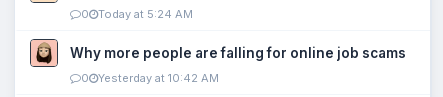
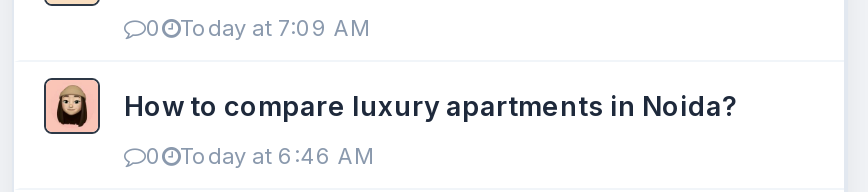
[81,7,193,21] 0 Today at 5:24 AM -> [146,14,370,42] 0 Today at 7:09 AM
[70,45,406,61] Why more people are falling for online job scams -> [124,90,736,122] How to compare luxury apartments in Noida?
[98,71,219,85] Yesterday at 10:42 AM -> [180,142,374,170] Today at 6:46 AM

